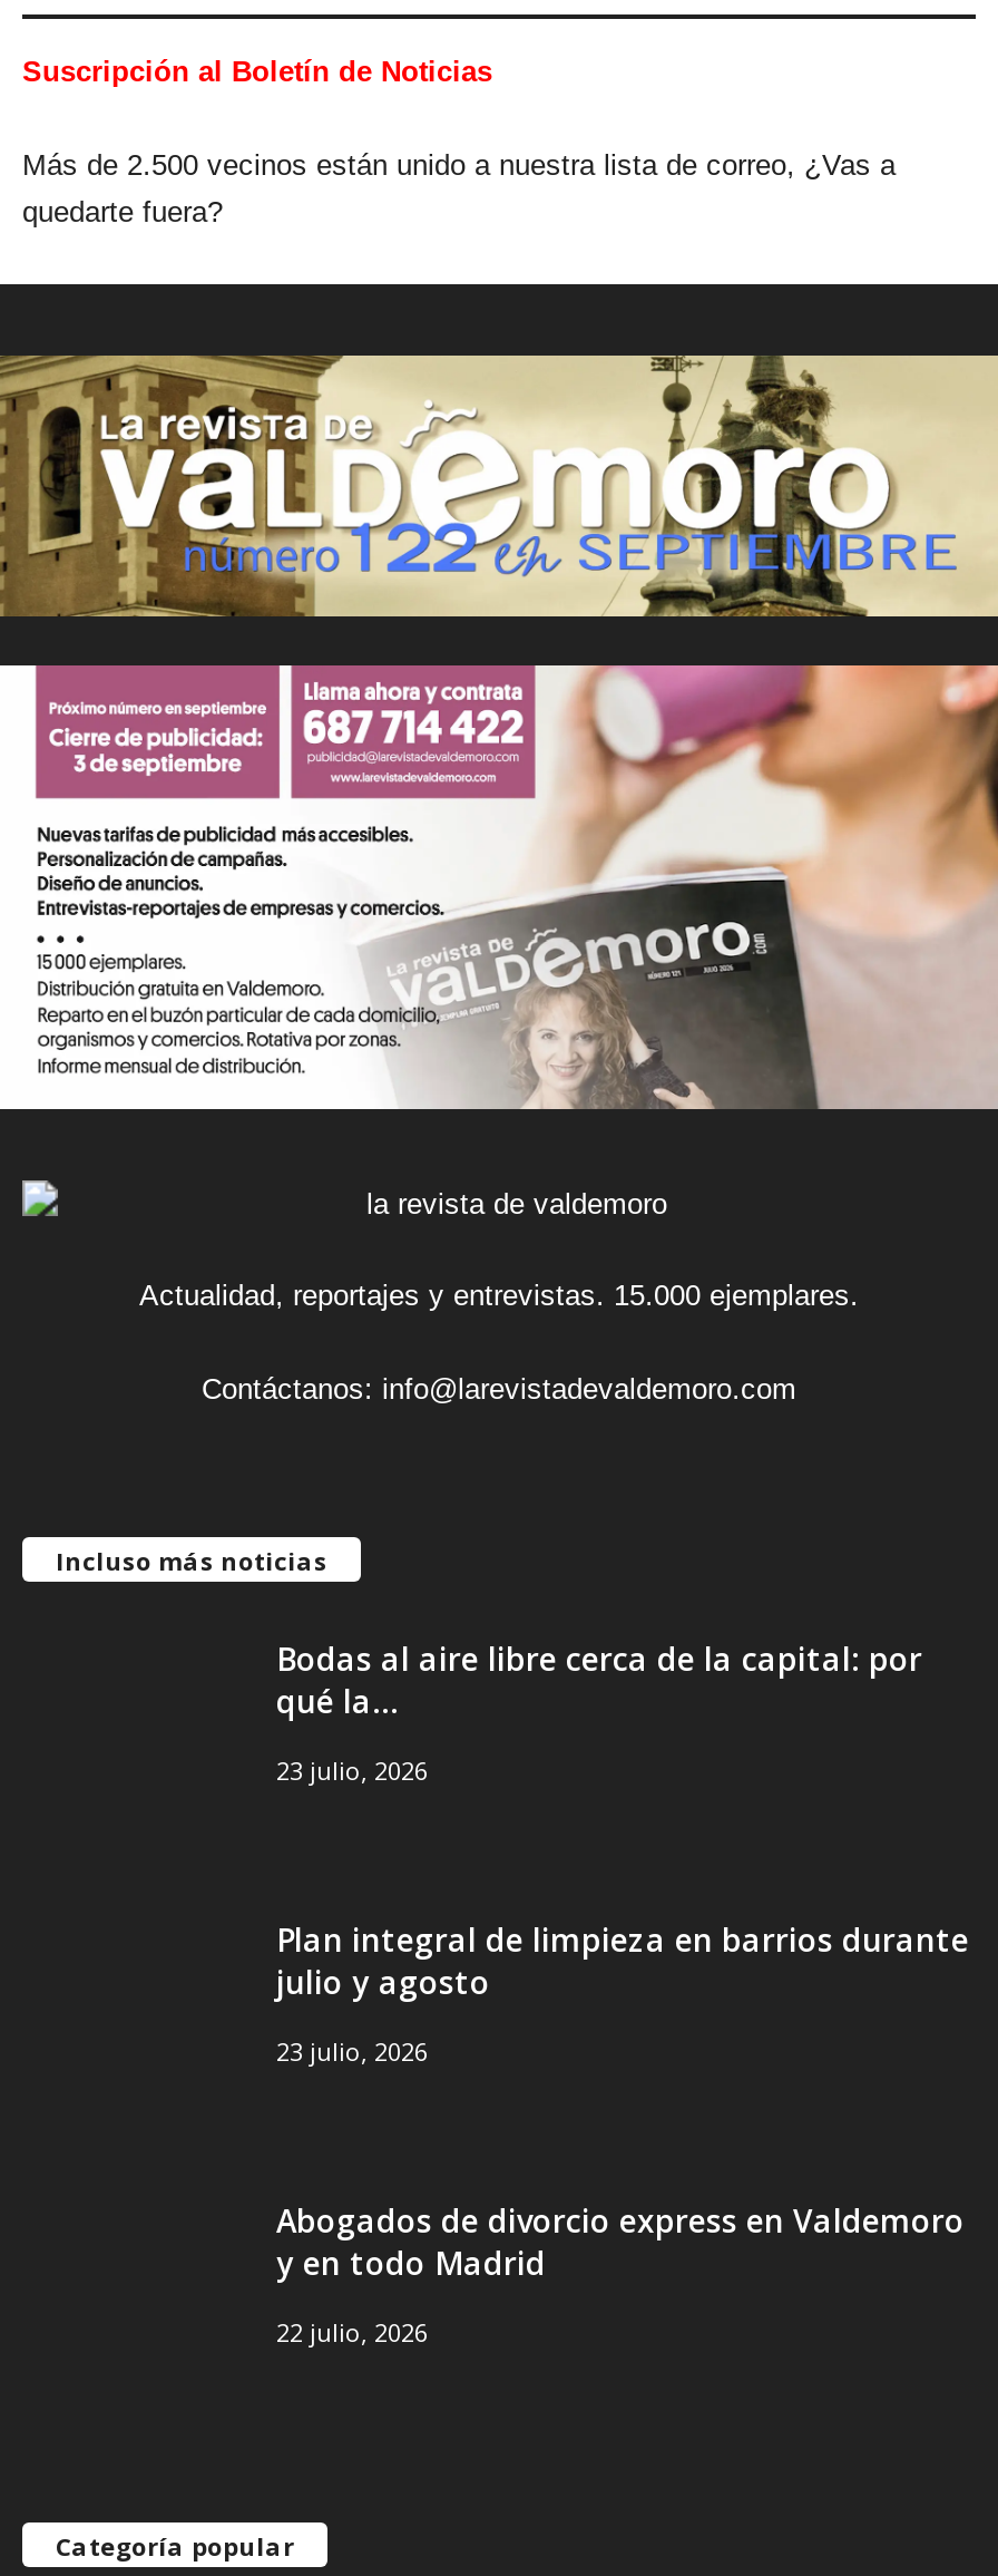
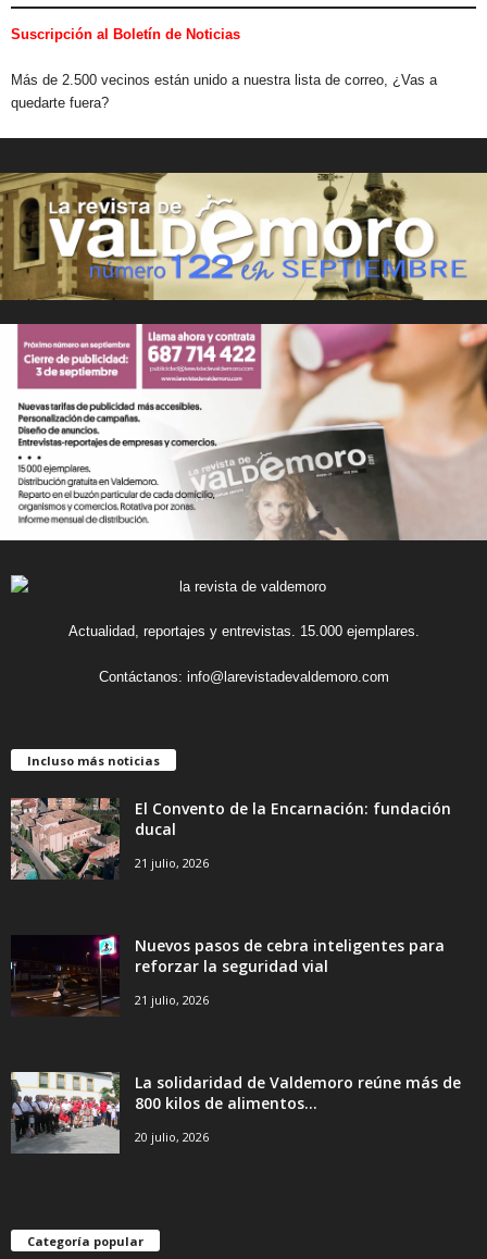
none -> [10,797,120,881] [image]
none -> [10,934,120,1017] [image]
none -> [10,1071,120,1155] [image]
[276,1638,922,1723] Bodas al aire libre cerca de la capital: por | qué la... -> [135,798,451,840] El Convento de la Encarnación: fundación | ducal
[276,1754,428,1787] 23 julio, 2026 -> [135,855,209,871] 21 julio, 2026
[276,1919,969,2004] Plan integral de limpieza en barrios durante | julio y agosto -> [135,935,445,977] Nuevos pasos de cebra inteligentes para | reforzar la seguridad vial
[276,2035,428,2068] 23 julio, 2026 -> [135,992,209,1008] 21 julio, 2026
[276,2200,965,2284] Abogados de divorcio express en Valdemoro | y en todo Madrid -> [135,1072,461,1114] La solidaridad de Valdemoro reúne más de | 800 kilos de alimentos...
[276,2316,428,2349] 22 julio, 2026 -> [135,1129,209,1145] 20 julio, 2026

